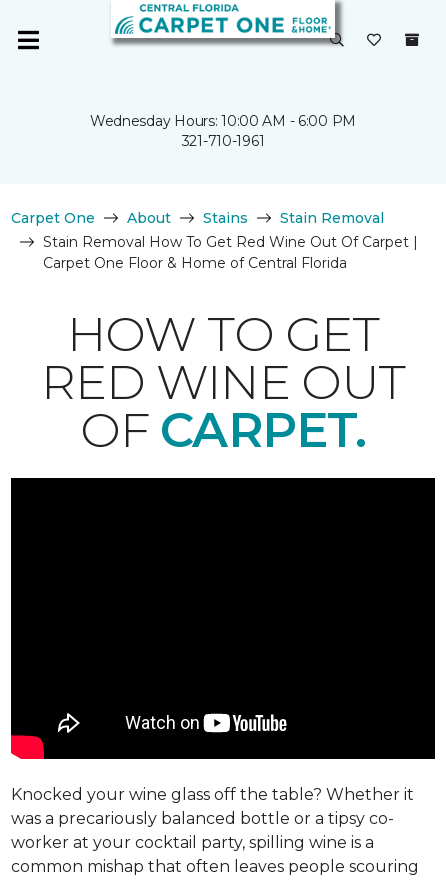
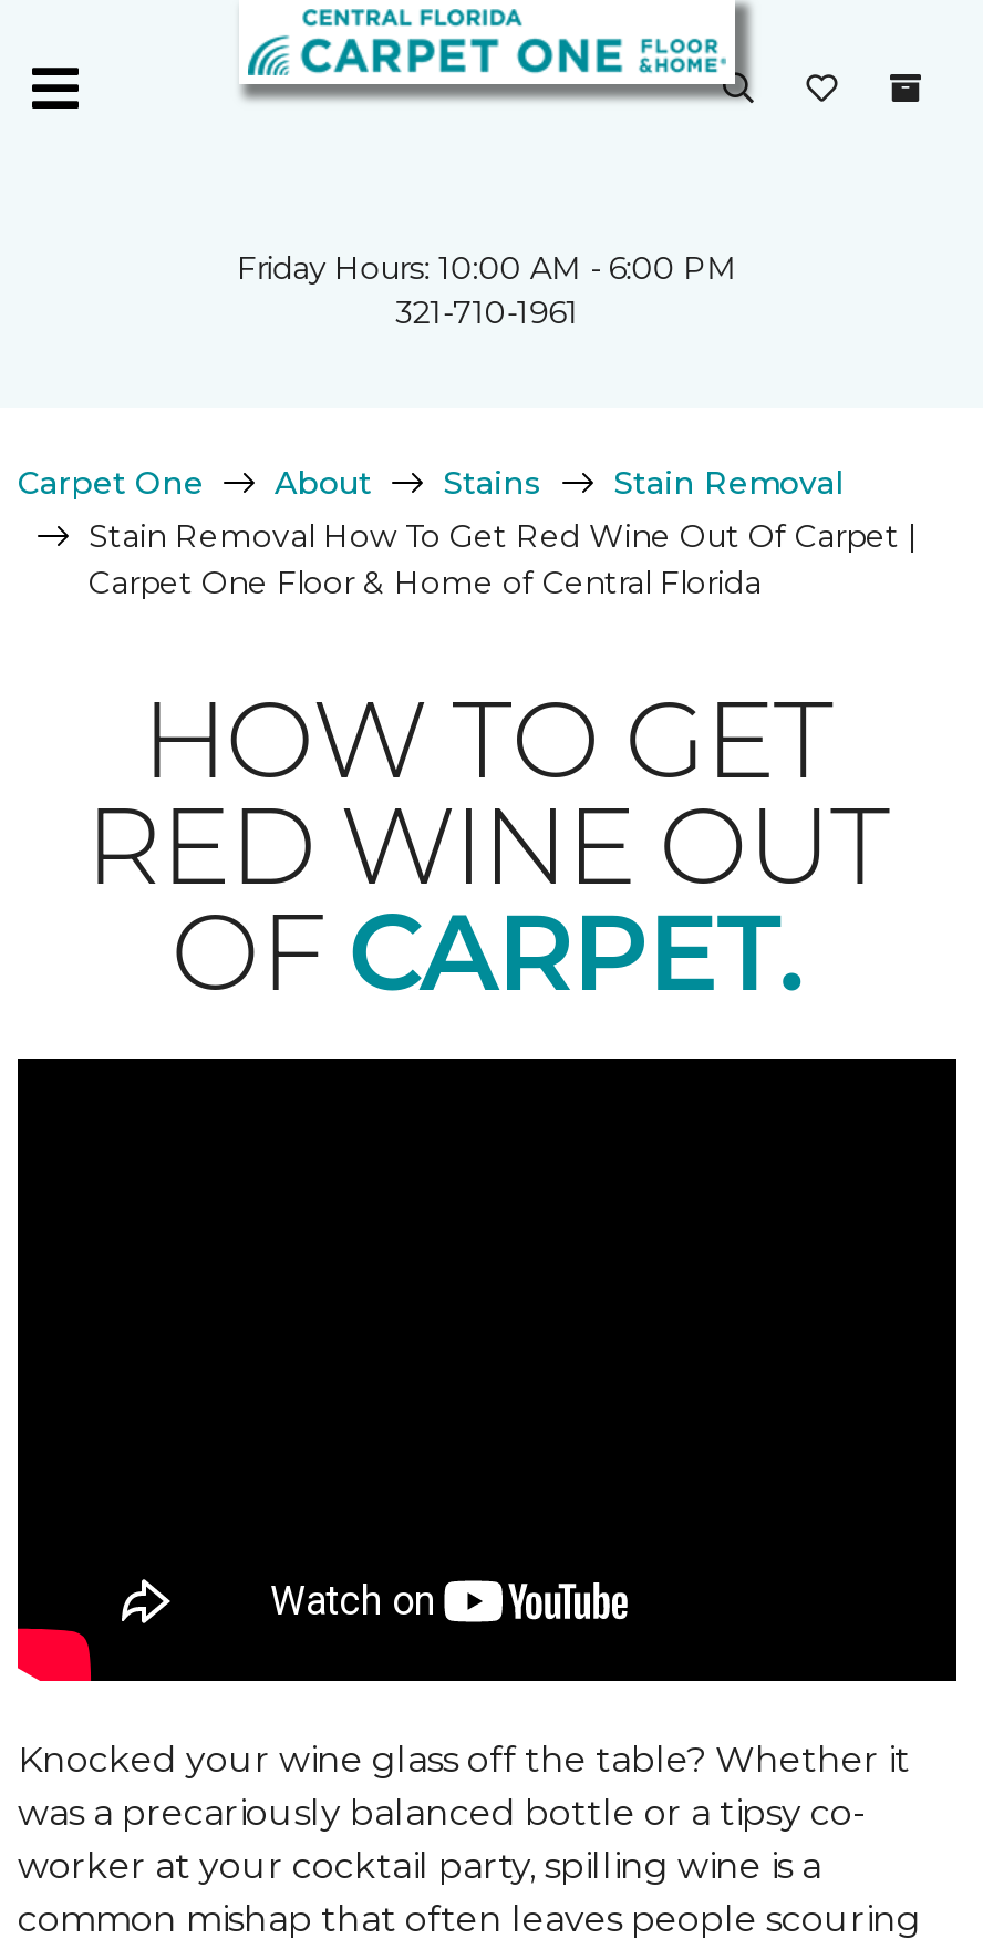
[90,112,356,130] Wednesday Hours: 10:00 AM - 6:00 PM -> [237,248,737,288] Friday Hours: 10:00 AM - 6:00 PM

